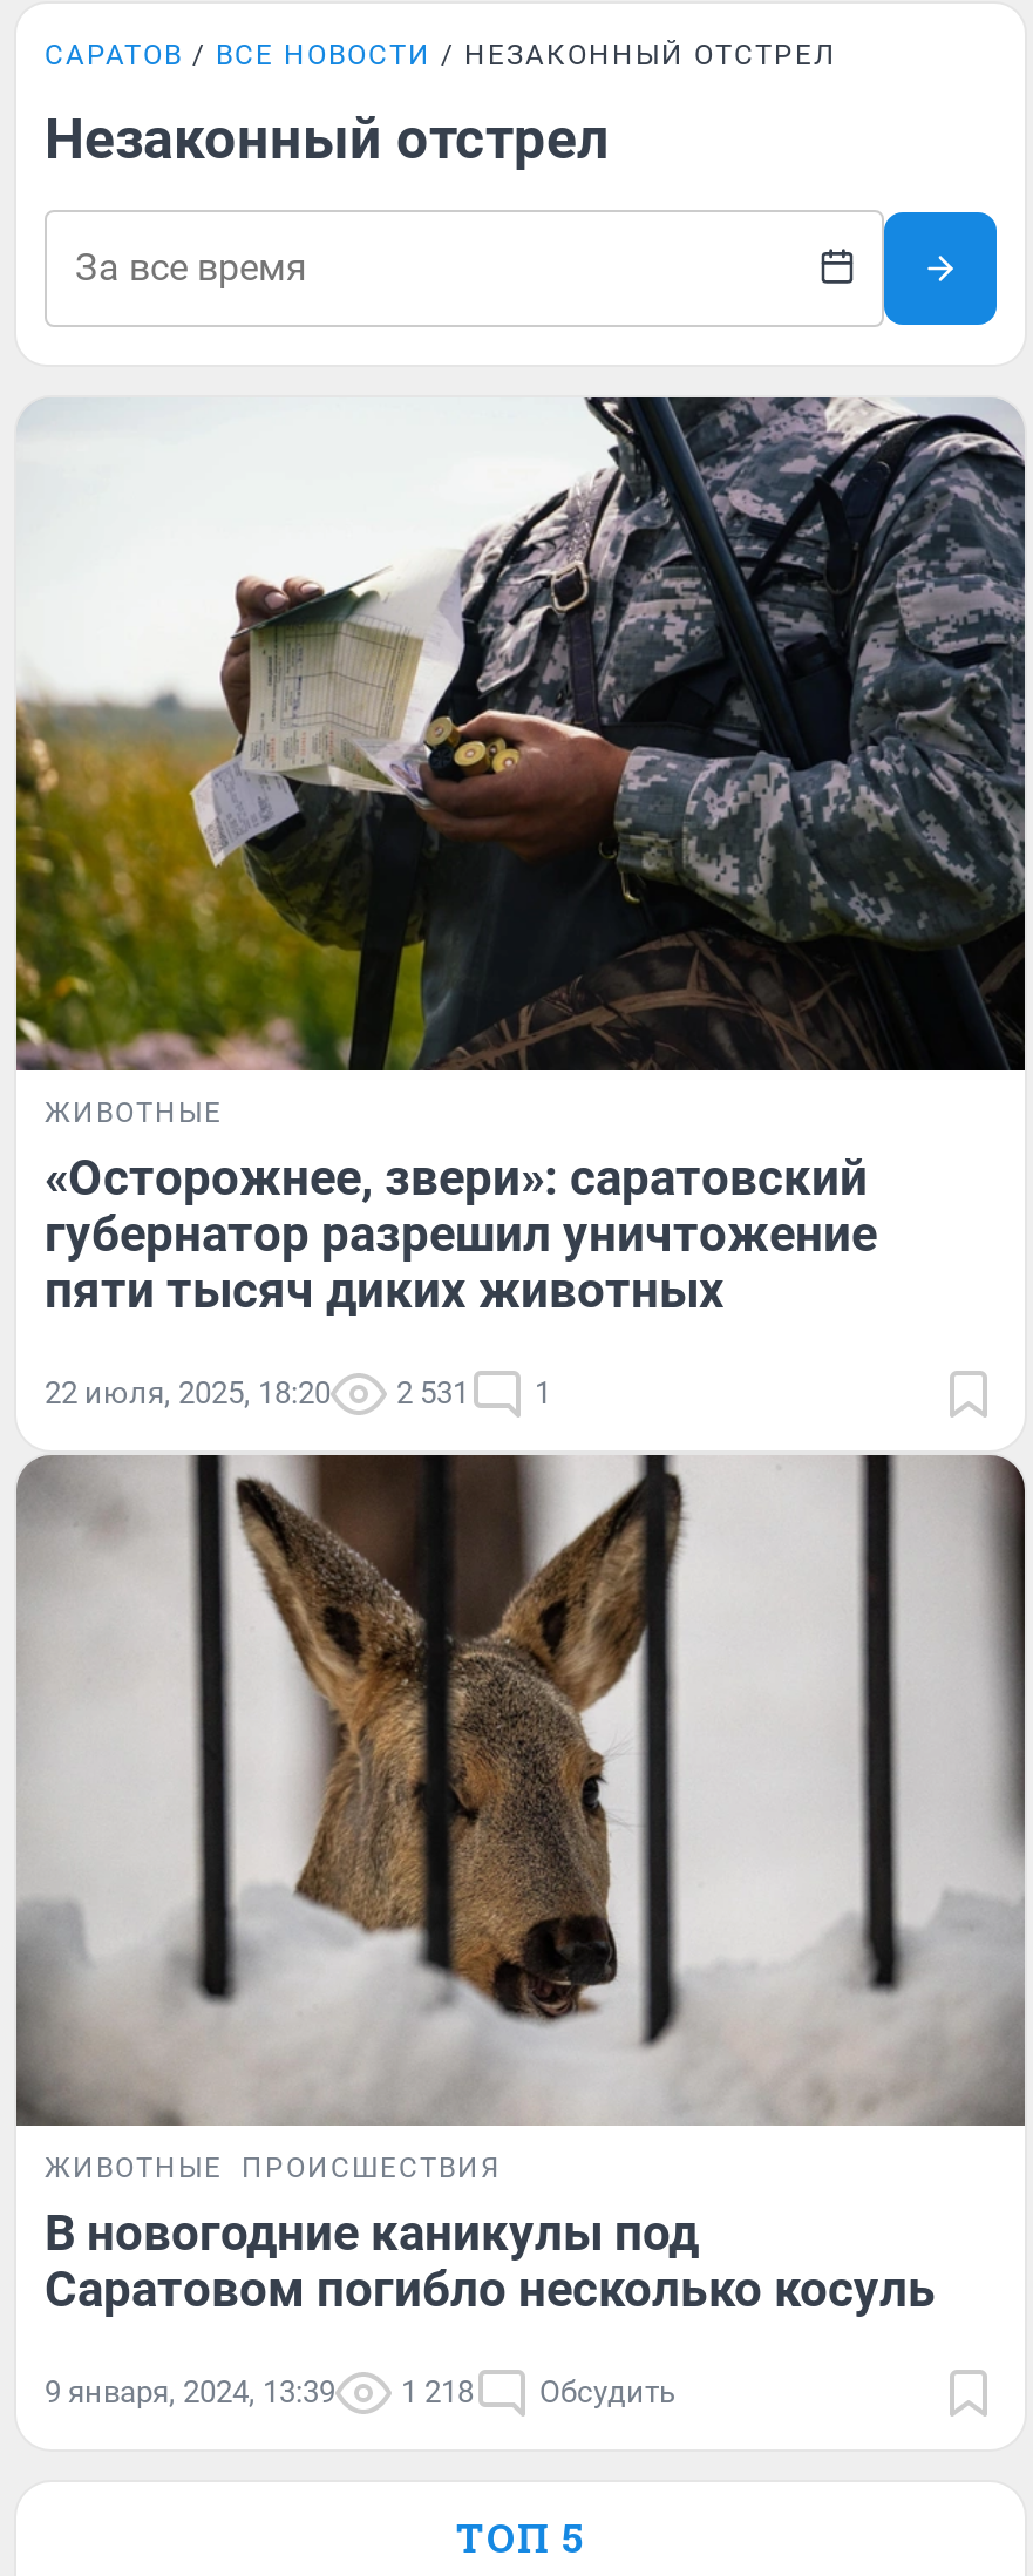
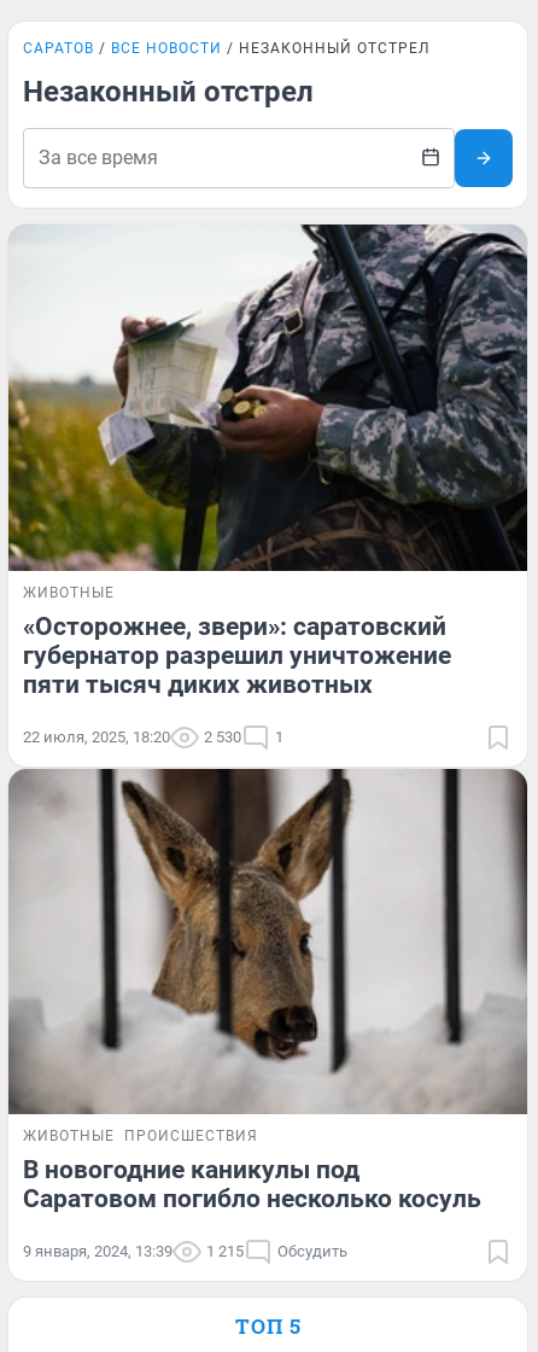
[45,1375,551,1410] 22 июля, 2025, 18:20 2 531 1 -> [23,728,283,746] 22 июля, 2025, 18:20 2 530 1
[45,2375,675,2410] 9 января, 2024, 13:39 1 218 Обсудить -> [23,1243,347,1261] 9 января, 2024, 13:39 1 215 Обсудить

